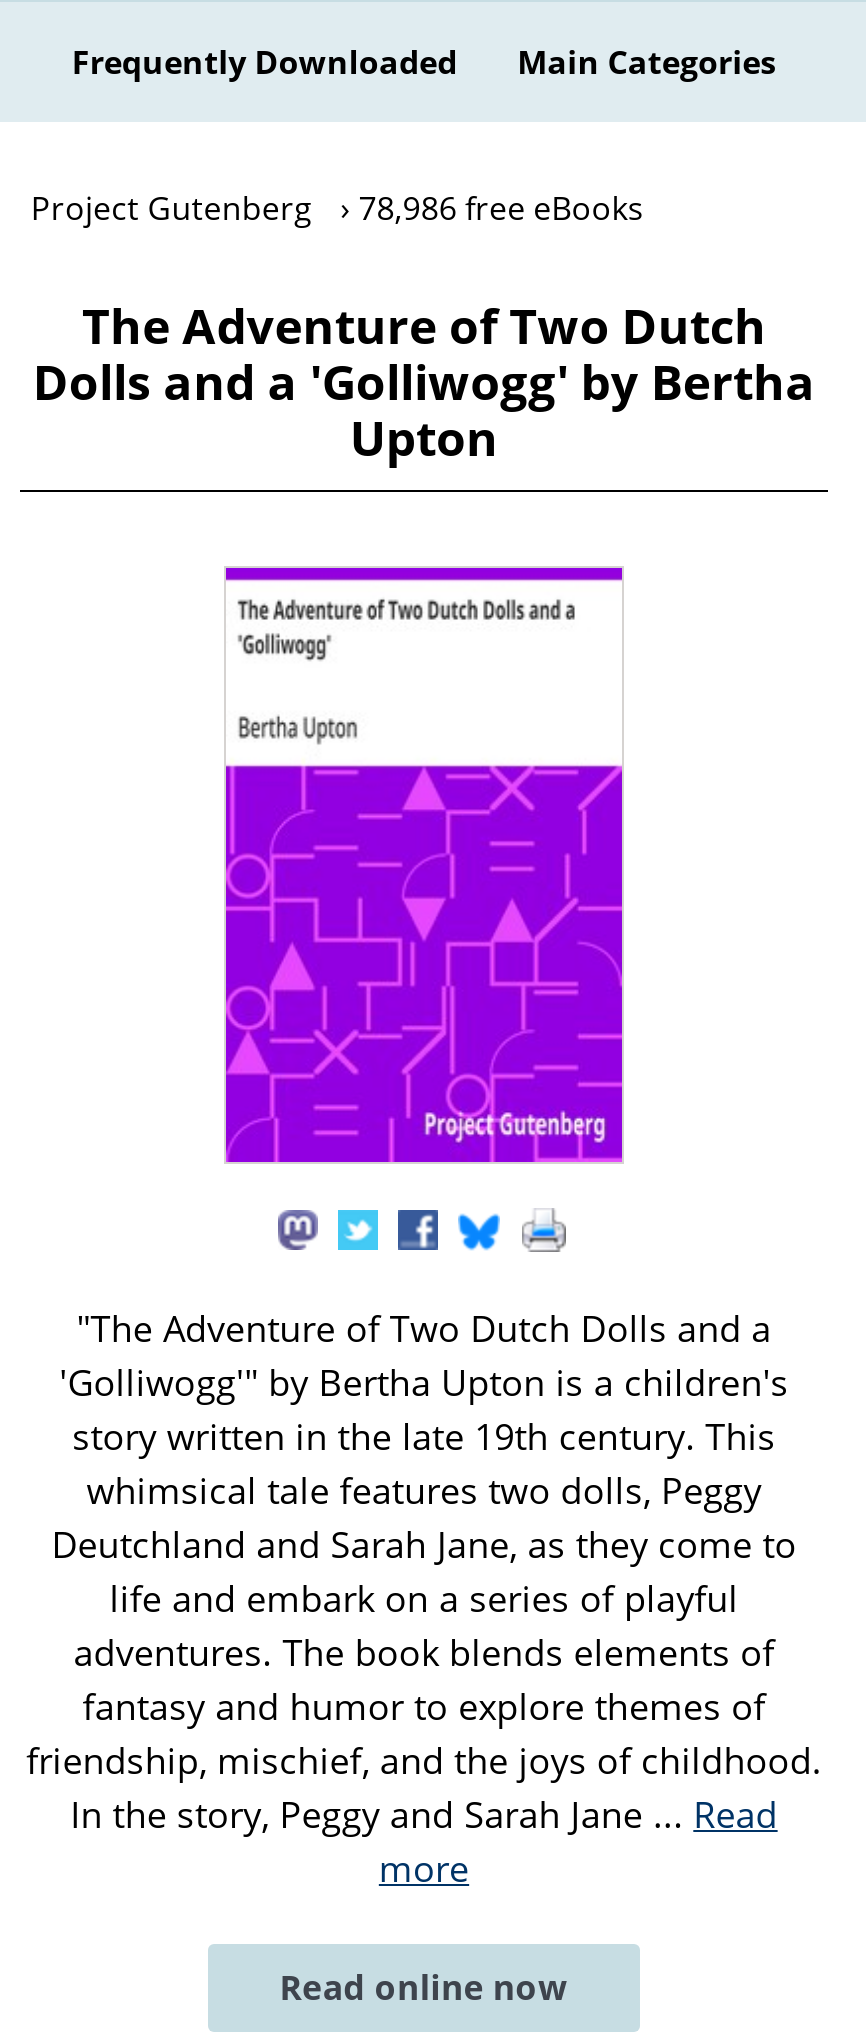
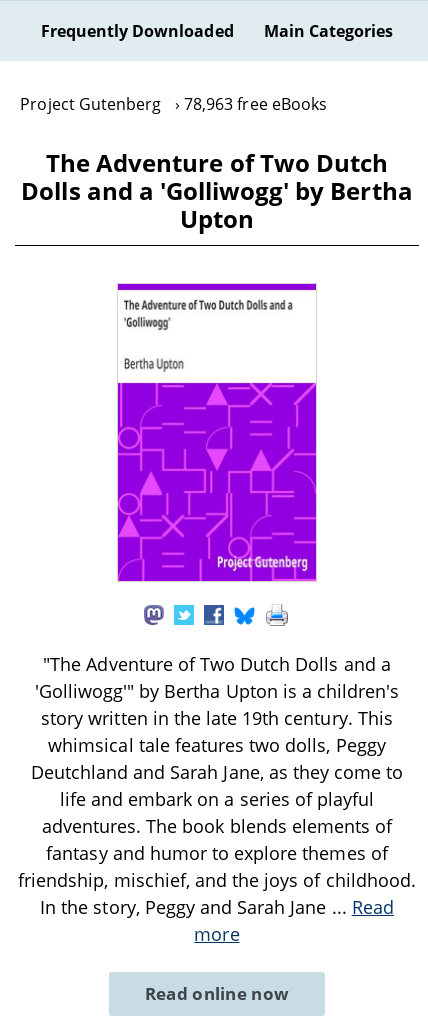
[31,186,644,230] Project Gutenberg 78,986 free eBooks -> [20,93,327,115] Project Gutenberg 78,963 free eBooks

